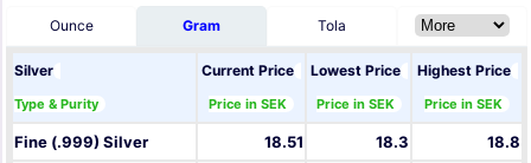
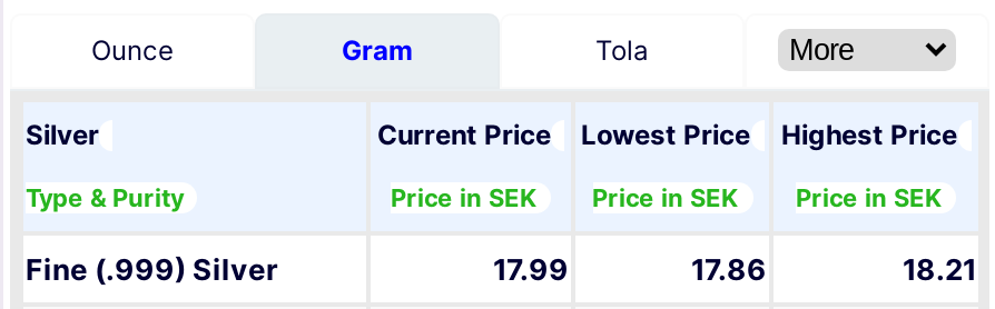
[264,133,303,152] 18.51 -> [493,252,569,288] 17.99
[376,133,409,152] 18.3 -> [691,252,767,288] 17.86
[487,133,520,152] 18.8 -> [903,252,976,288] 18.21

